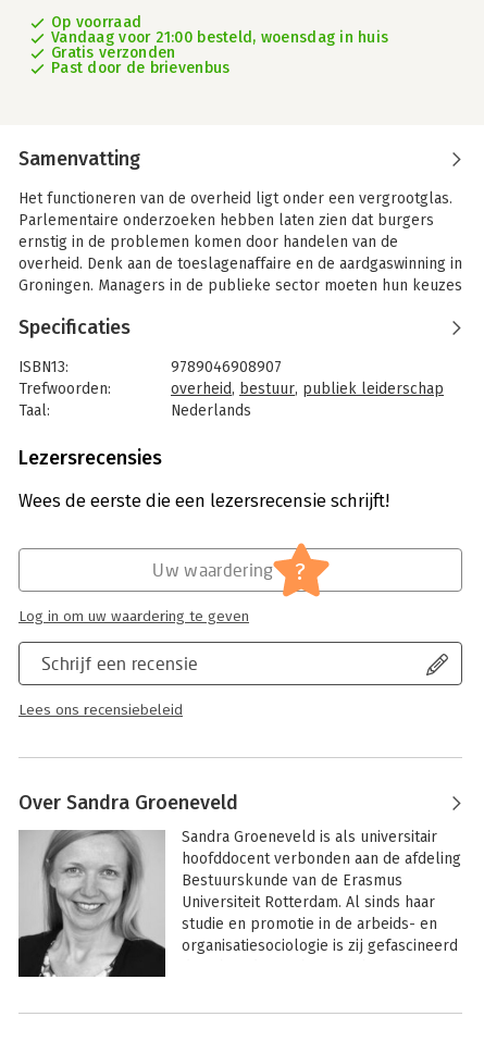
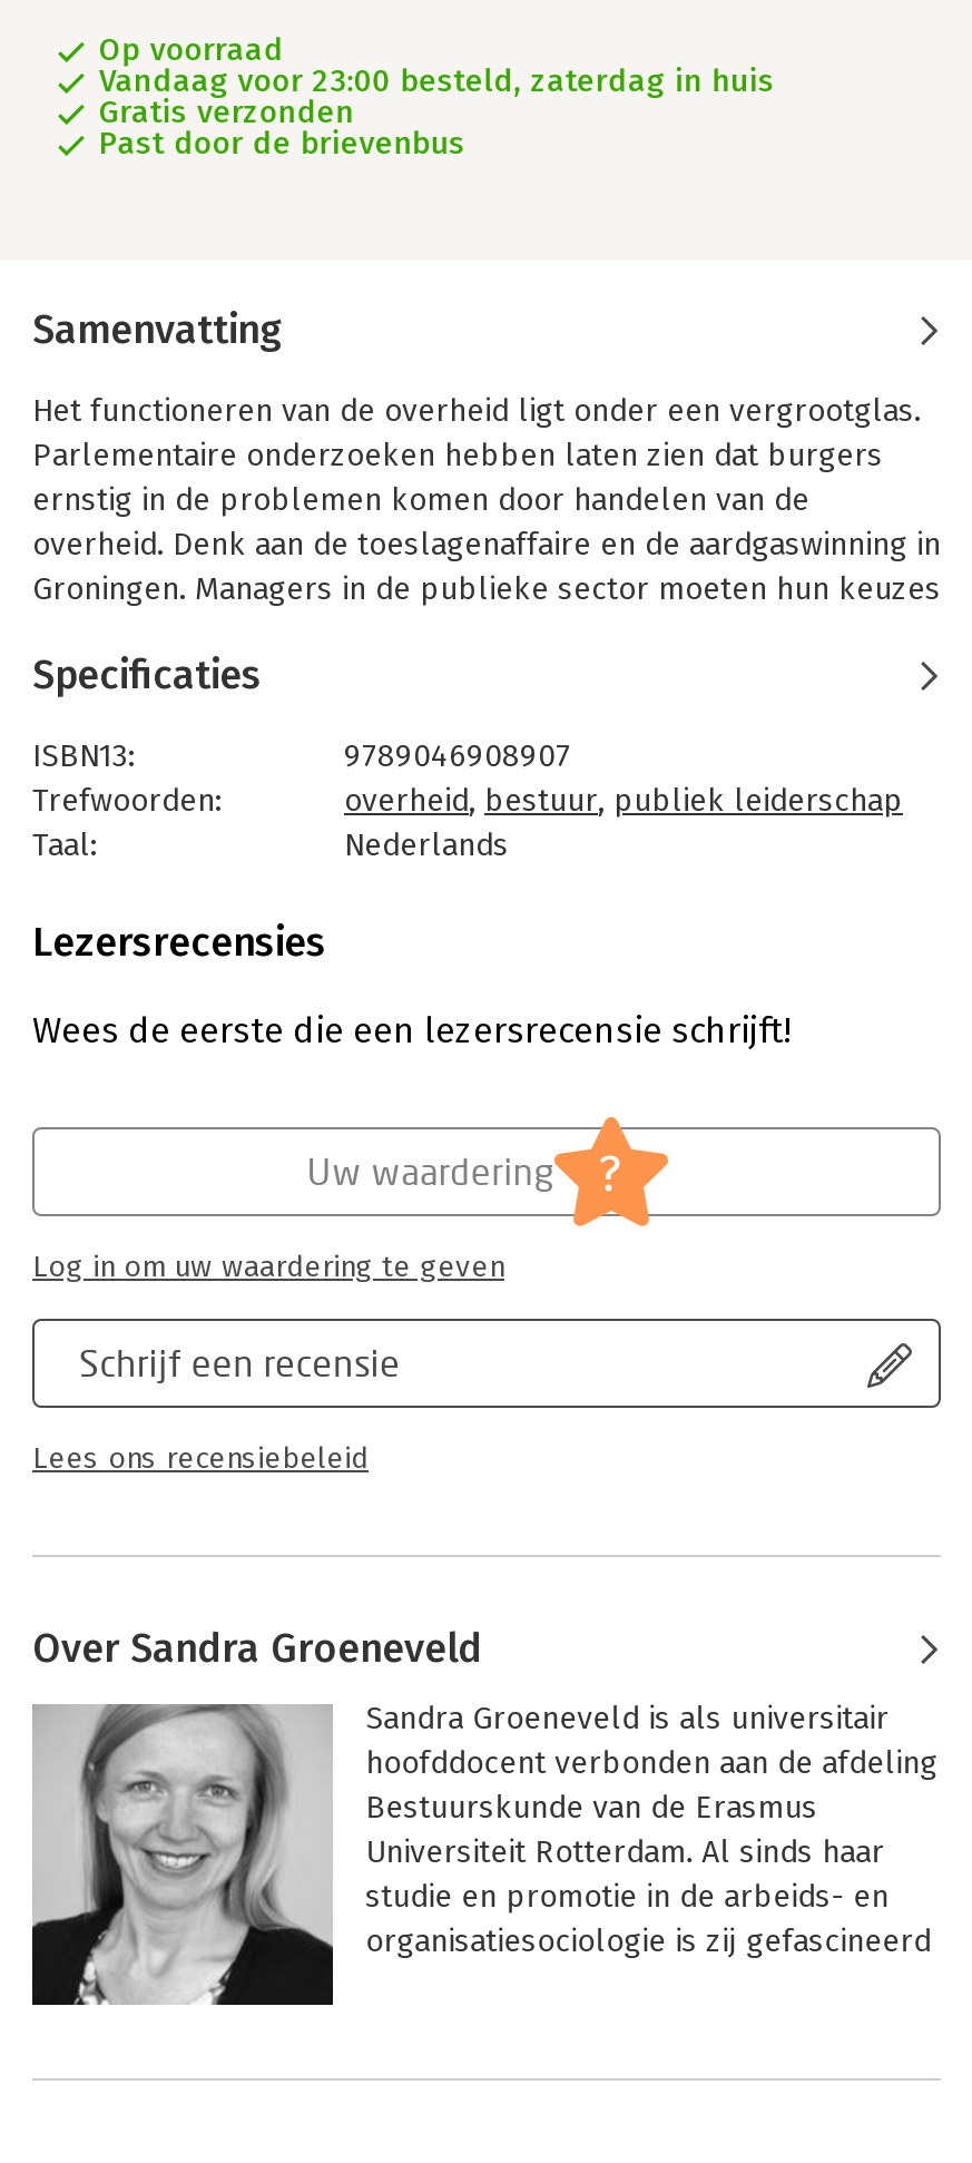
[51,28,389,47] Vandaag voor 21:00 besteld, woensdag in huis -> [99,62,774,100] Vandaag voor 23:00 besteld, zaterdag in huis

